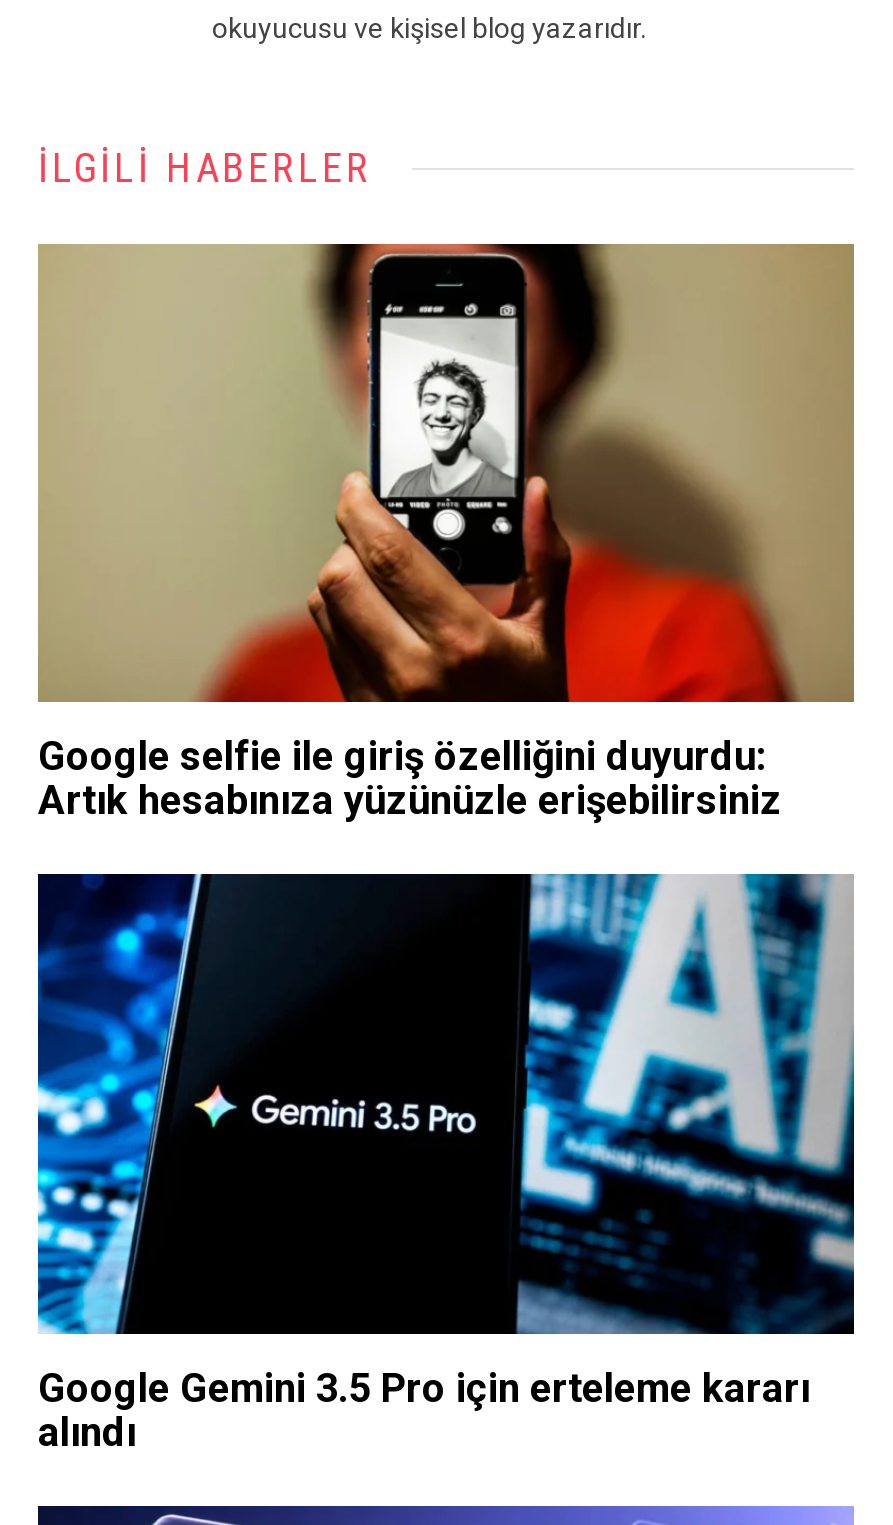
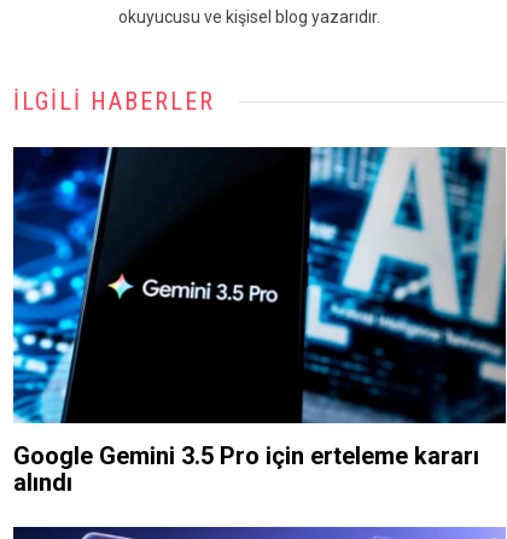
[36,242,856,824] [image] | Google selfie ile giriş özelliğini duyurdu: | Artık hesabınıza yüzünüzle erişebilirsiniz -> none

